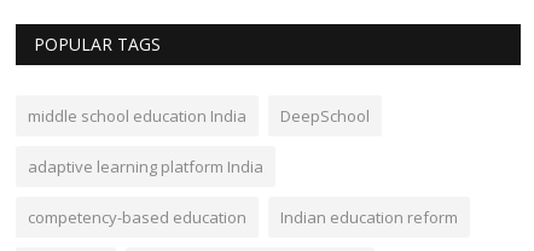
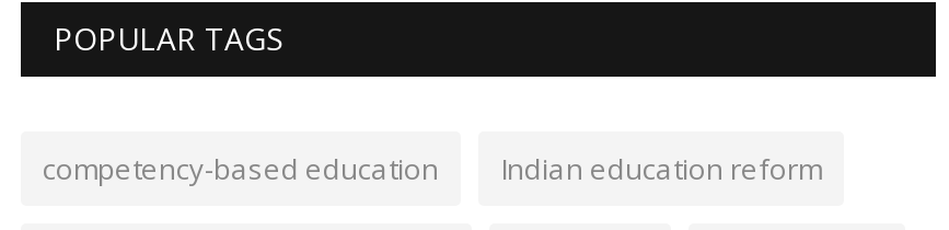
[28,105,370,177] middle school education India | DeepSchool | adaptive learning platform India -> none

